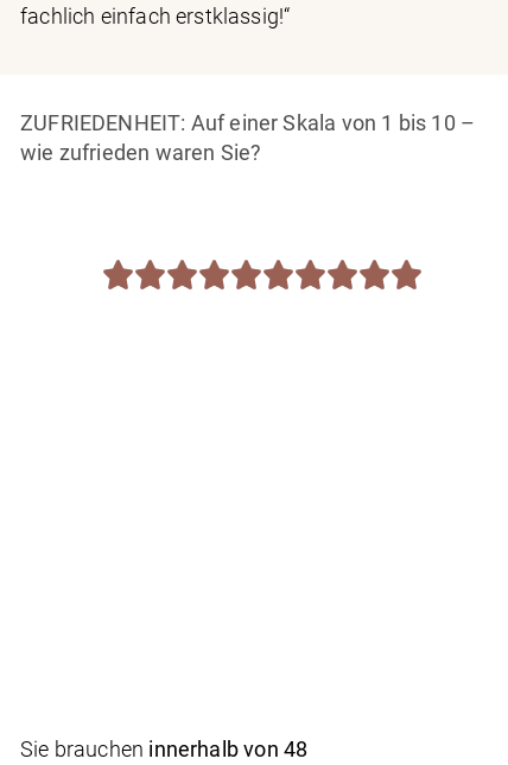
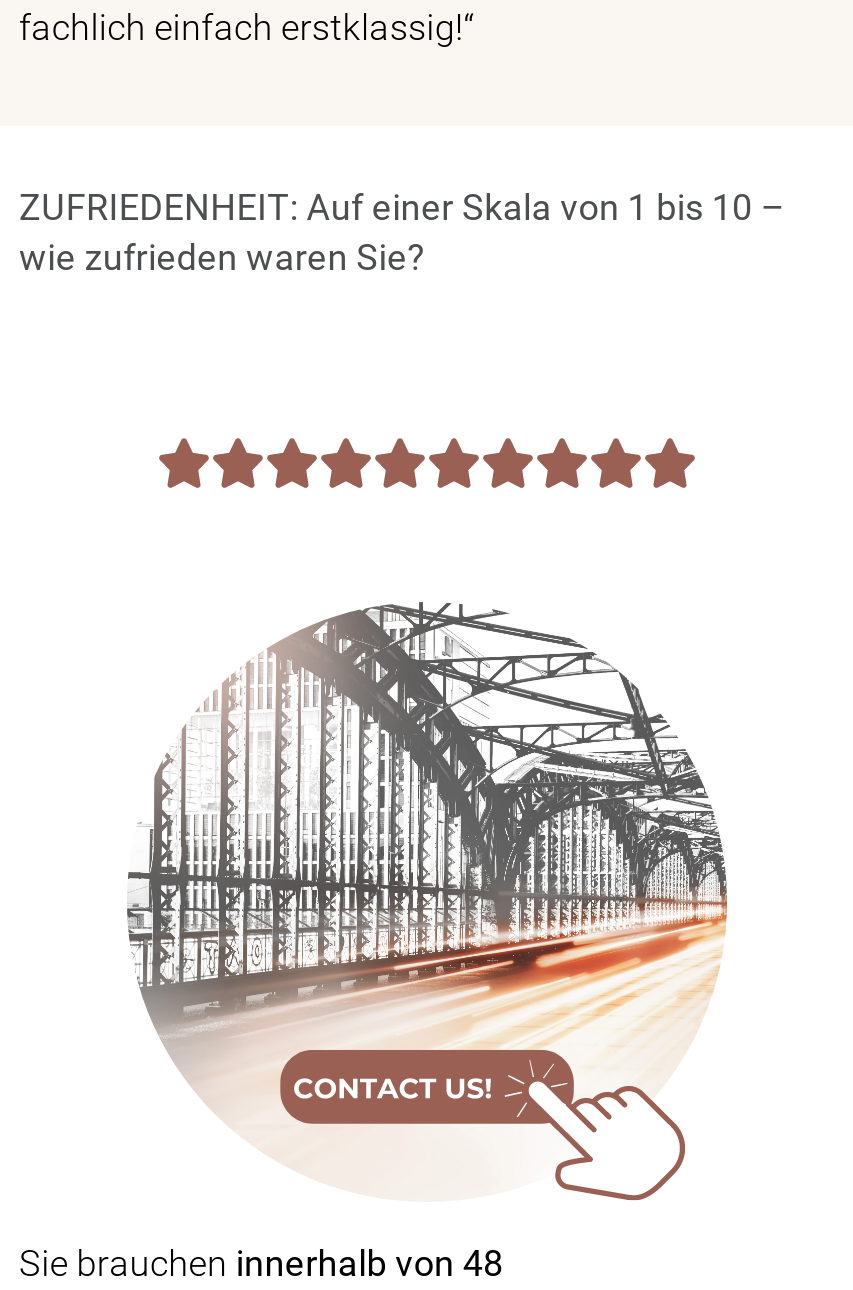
none -> [125,600,729,1202] [image]

